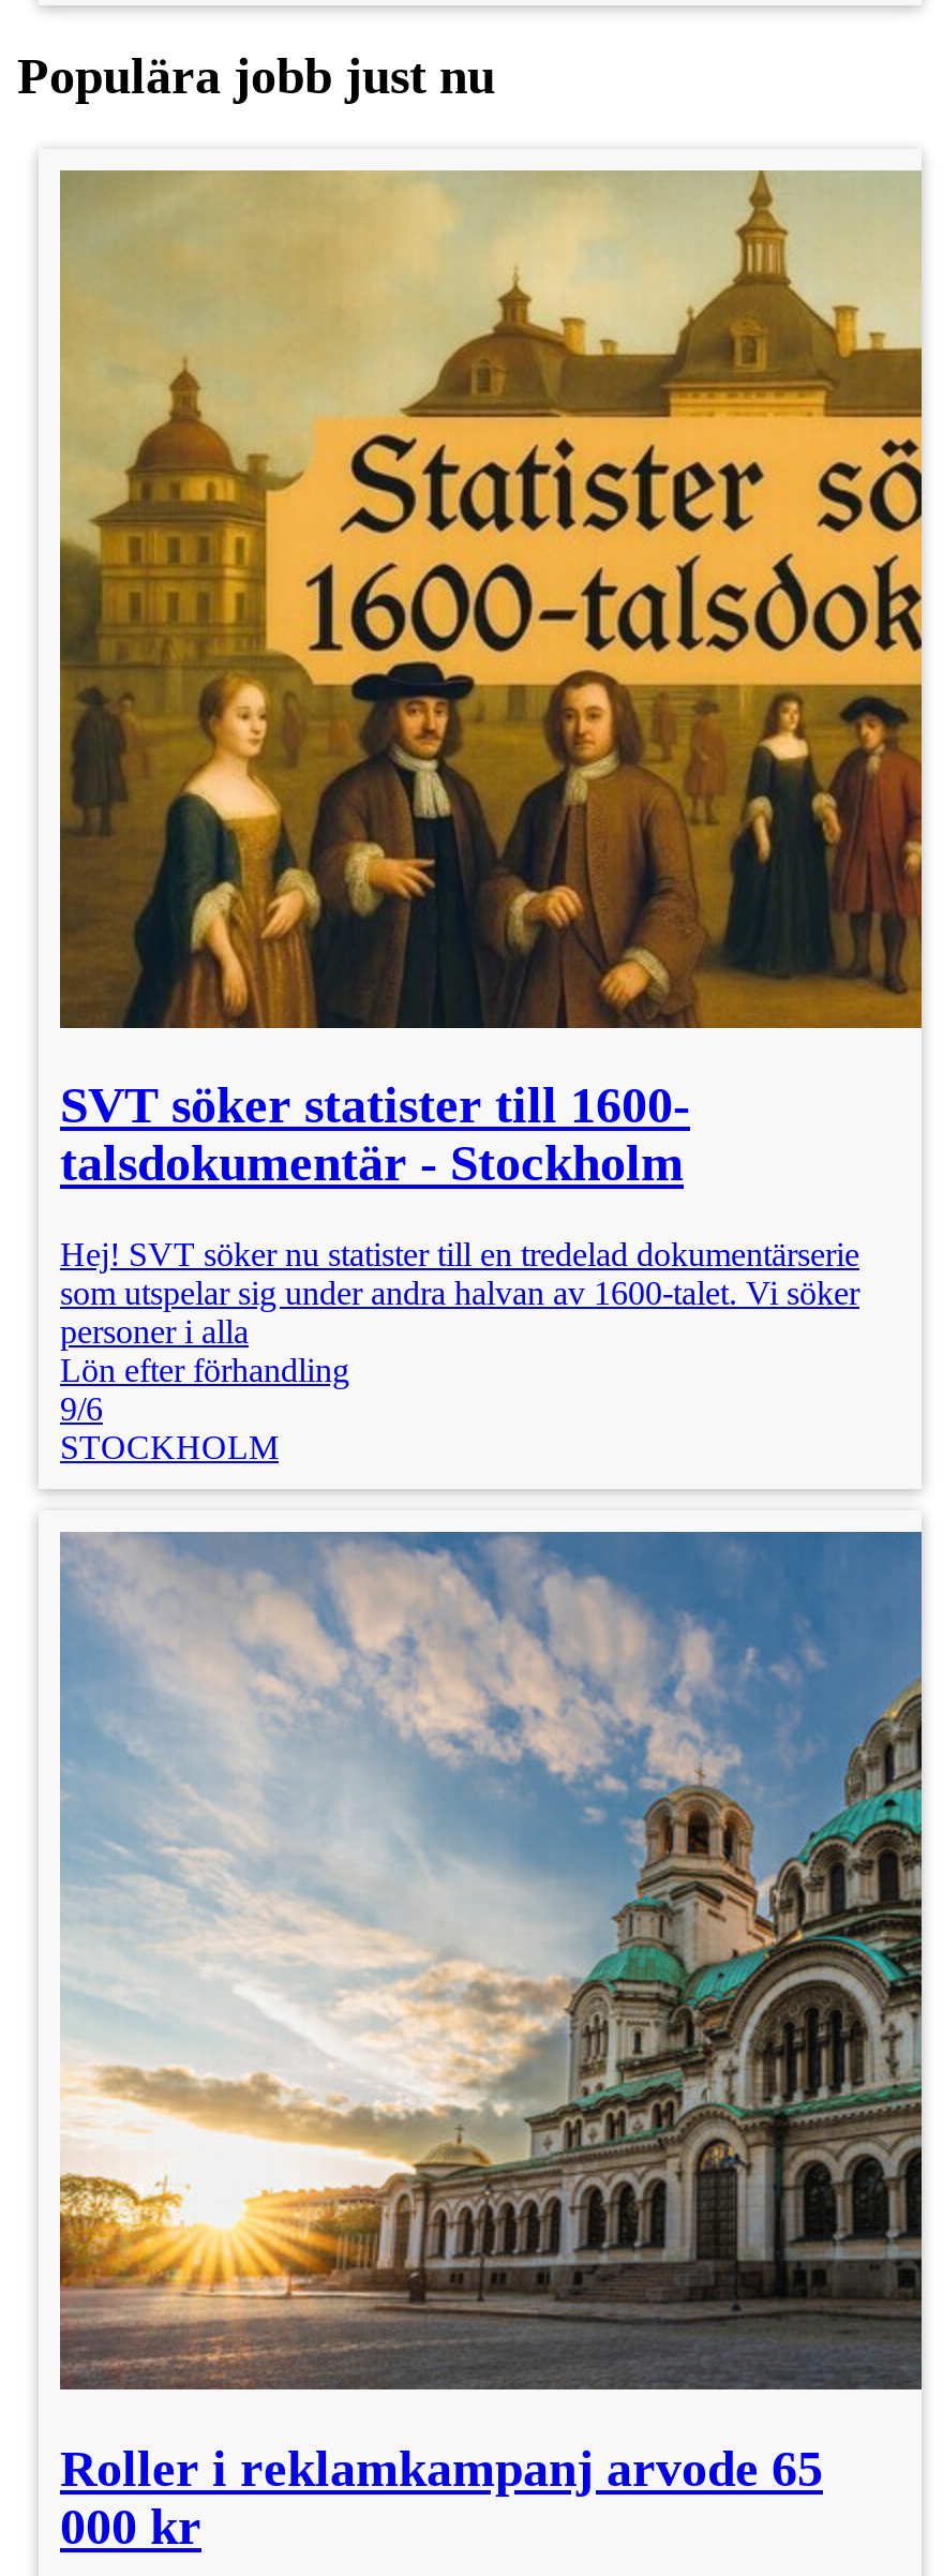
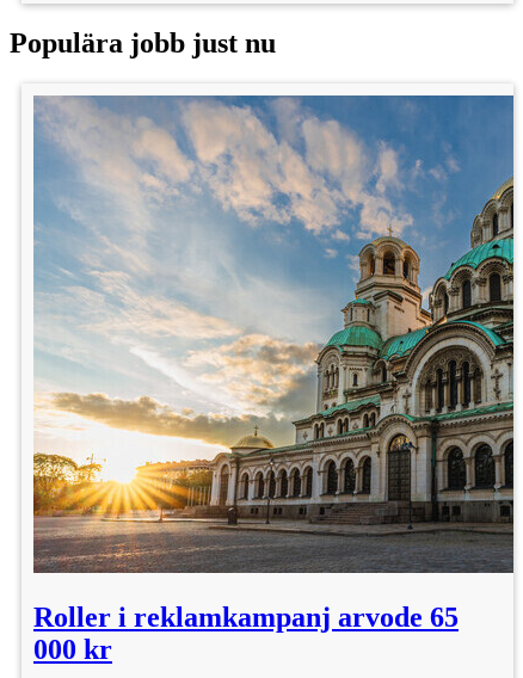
[58,168,924,1466] [image] | SVT söker statister till 1600- | talsdokumentär - Stockholm | Hej! SVT söker nu statister till en tredelad dokumentärserie | som utspelar sig under andra halvan av 1600-talet. Vi söker | personer i alla | Lön efter förhandling | 9/6 | STOCKHOLM -> none

